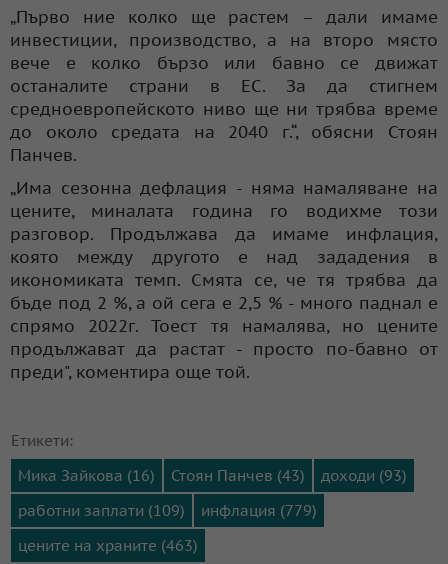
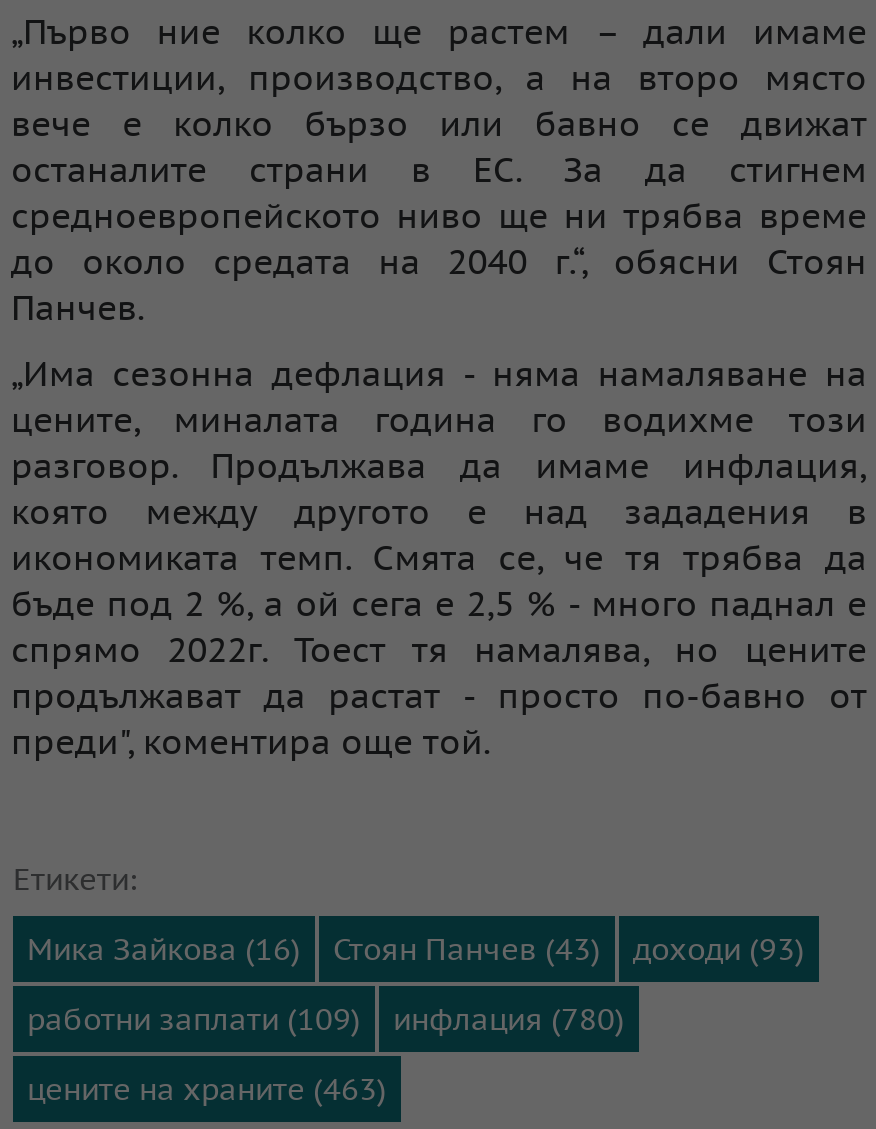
[18,501,317,520] работни заплати (109) инфлация (779) -> [27,1000,625,1038] работни заплати (109) инфлация (780)

